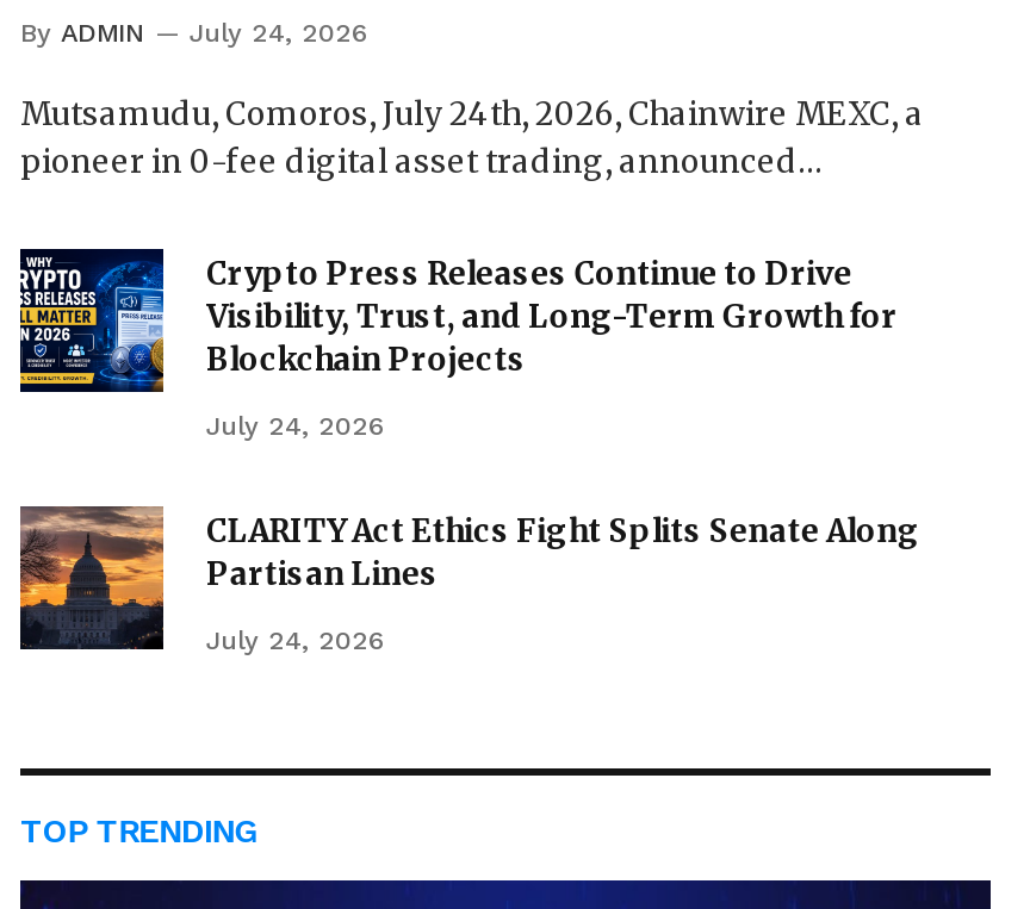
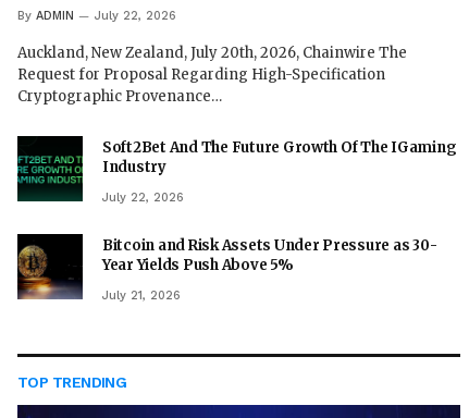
[20,18,368,49] By ADMIN July 24, 2026 -> [17,9,176,23] By ADMIN July 22, 2026
[20,94,924,182] Mutsamudu, Comoros, July 24th, 2026, Chainwire MEXC, a | pioneer in 0-fee digital asset trading, announced… -> [17,43,407,105] Auckland, New Zealand, July 20th, 2026, Chainwire The | Request for Proposal Regarding High-Specification | Cryptographic Provenance…
[18,247,897,435] [image] | Crypto Press Releases Continue to Drive | Visibility, Trust, and Long-Term Growth for | Blockchain Projects -> [16,116,456,202] [image] | Soft2Bet And The Future Growth Of The IGaming | Industry
[206,411,385,442] July 24, 2026 -> [102,190,184,205] July 22, 2026
[18,504,921,652] [image] | CLARITY Act Ethics Fight Splits Senate Along | Partisan Lines -> [16,233,437,300] [image] | Bitcoin and Risk Assets Under Pressure as 30- | Year Yields Push Above 5%
[206,625,385,656] July 24, 2026 -> [102,288,181,303] July 21, 2026

